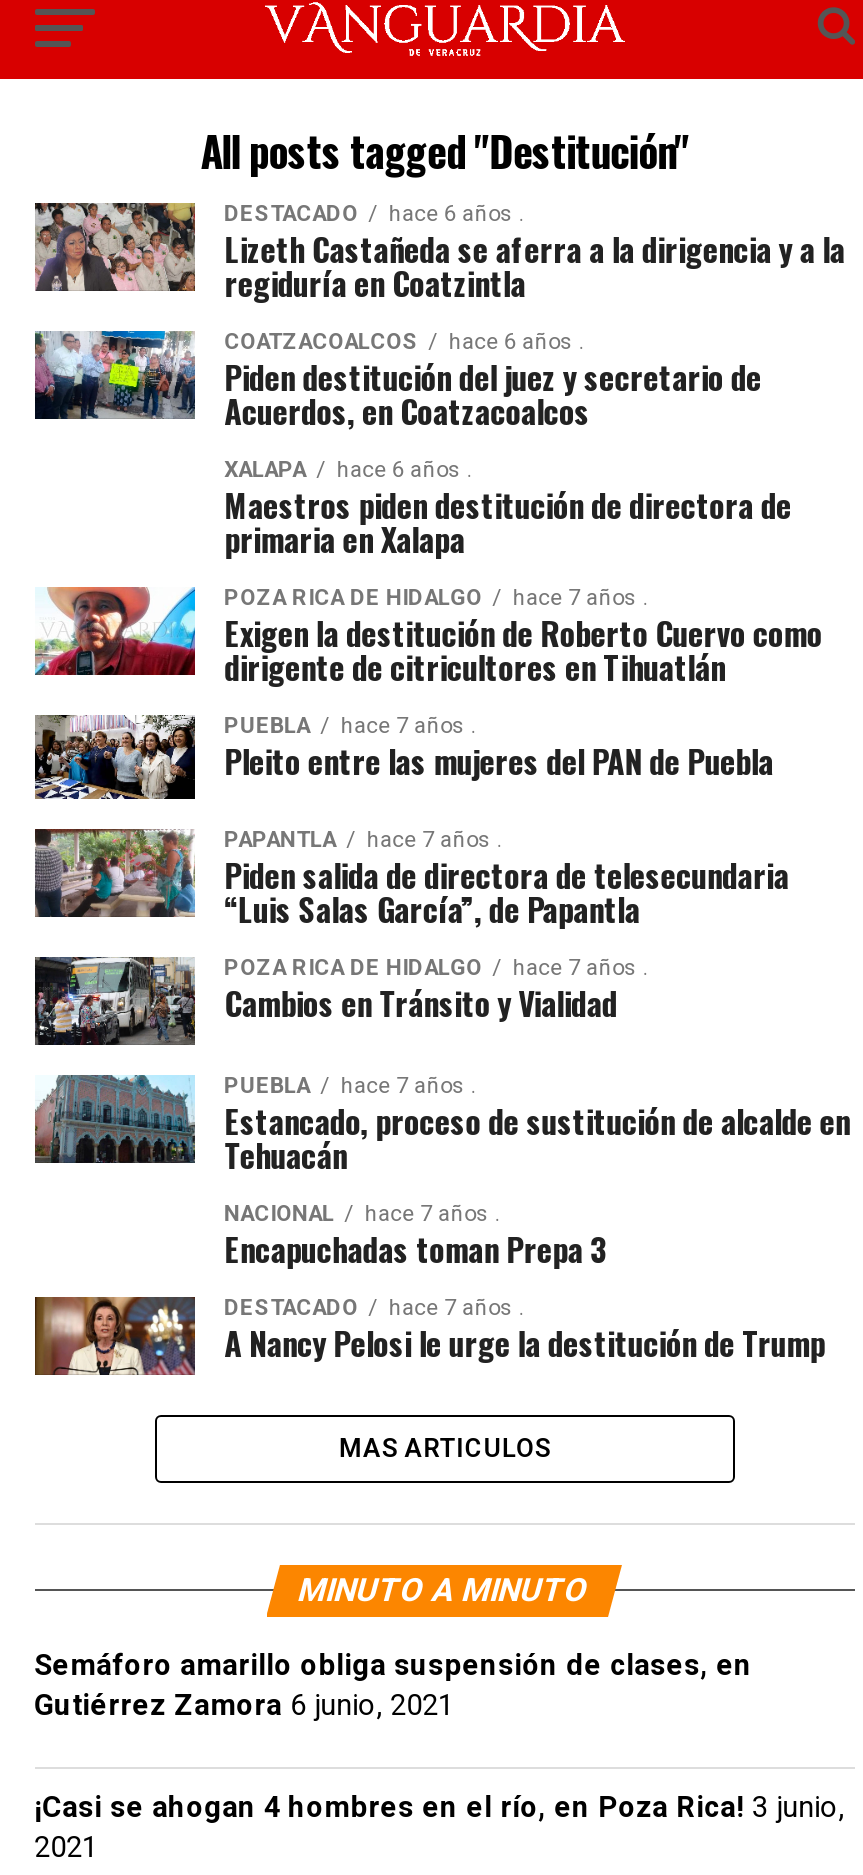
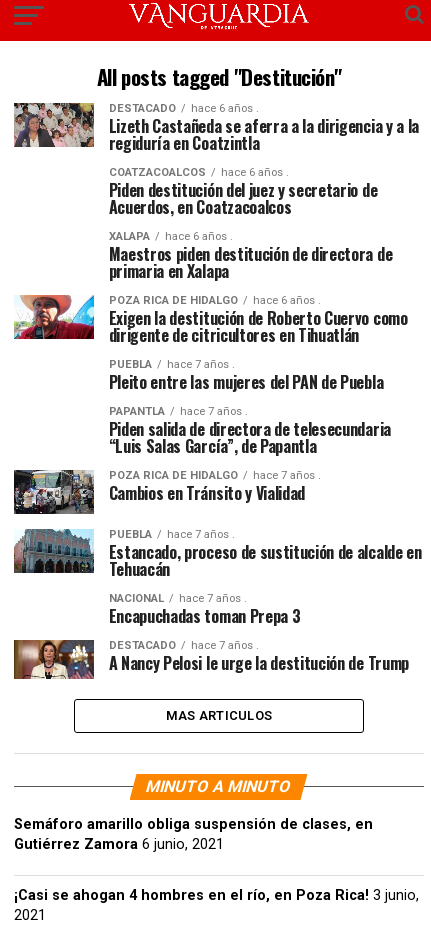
[33,329,197,421] [image] -> none
[224,585,648,611] POZA RICA DE HIDALGO hace 7 años . -> [109,294,321,307] POZA RICA DE HIDALGO hace 6 años .
[33,713,197,801] [image] -> none
[33,827,197,919] [image] -> none

